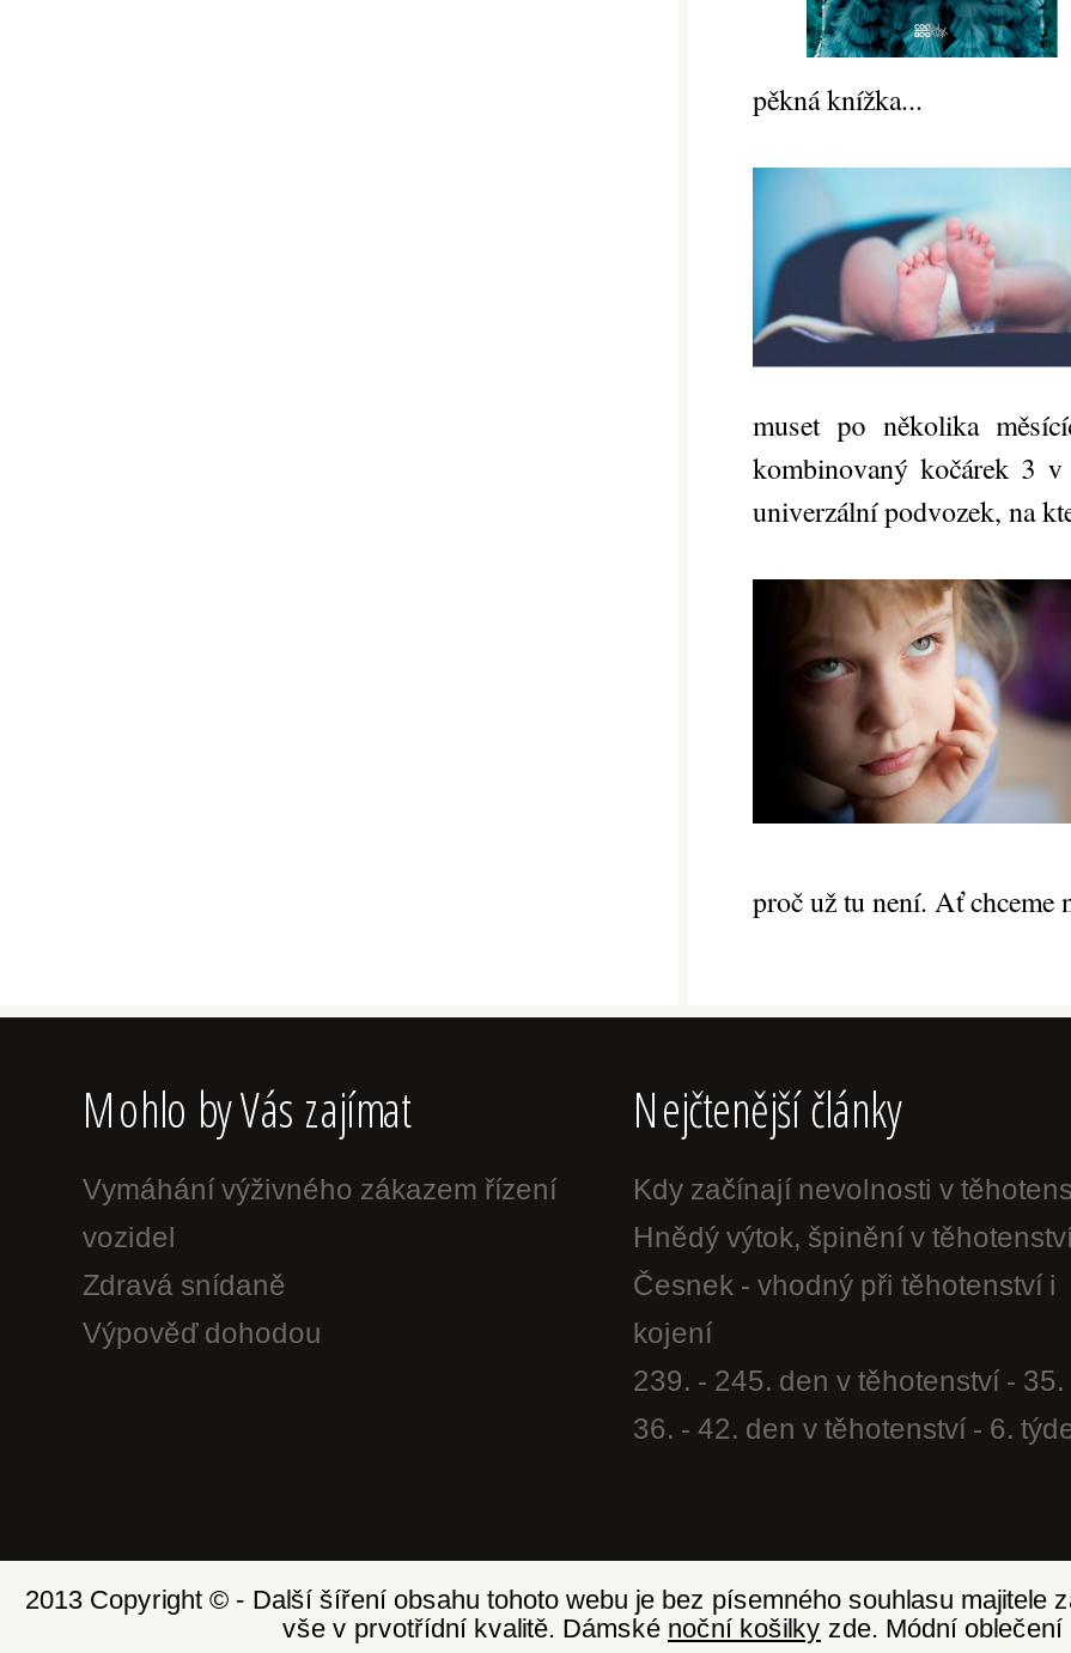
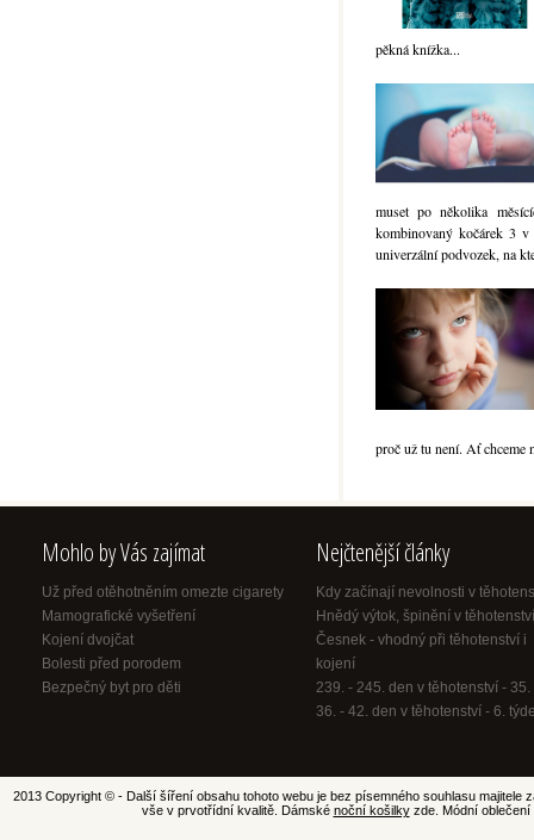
[83,1172,556,1349] Vymáhání výživného zákazem řízení | vozidel | Zdravá snídaně | Výpověď dohodou -> [42,583,284,695] Už před otěhotněním omezte cigarety | Mamografické vyšetření | Kojení dvojčat | Bolesti před porodem | Bezpečný byt pro děti

